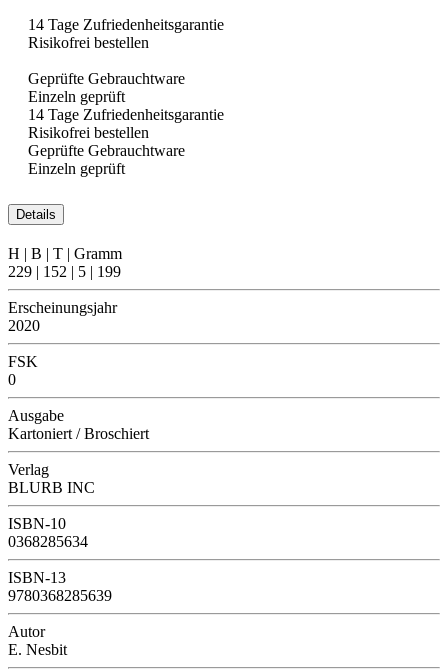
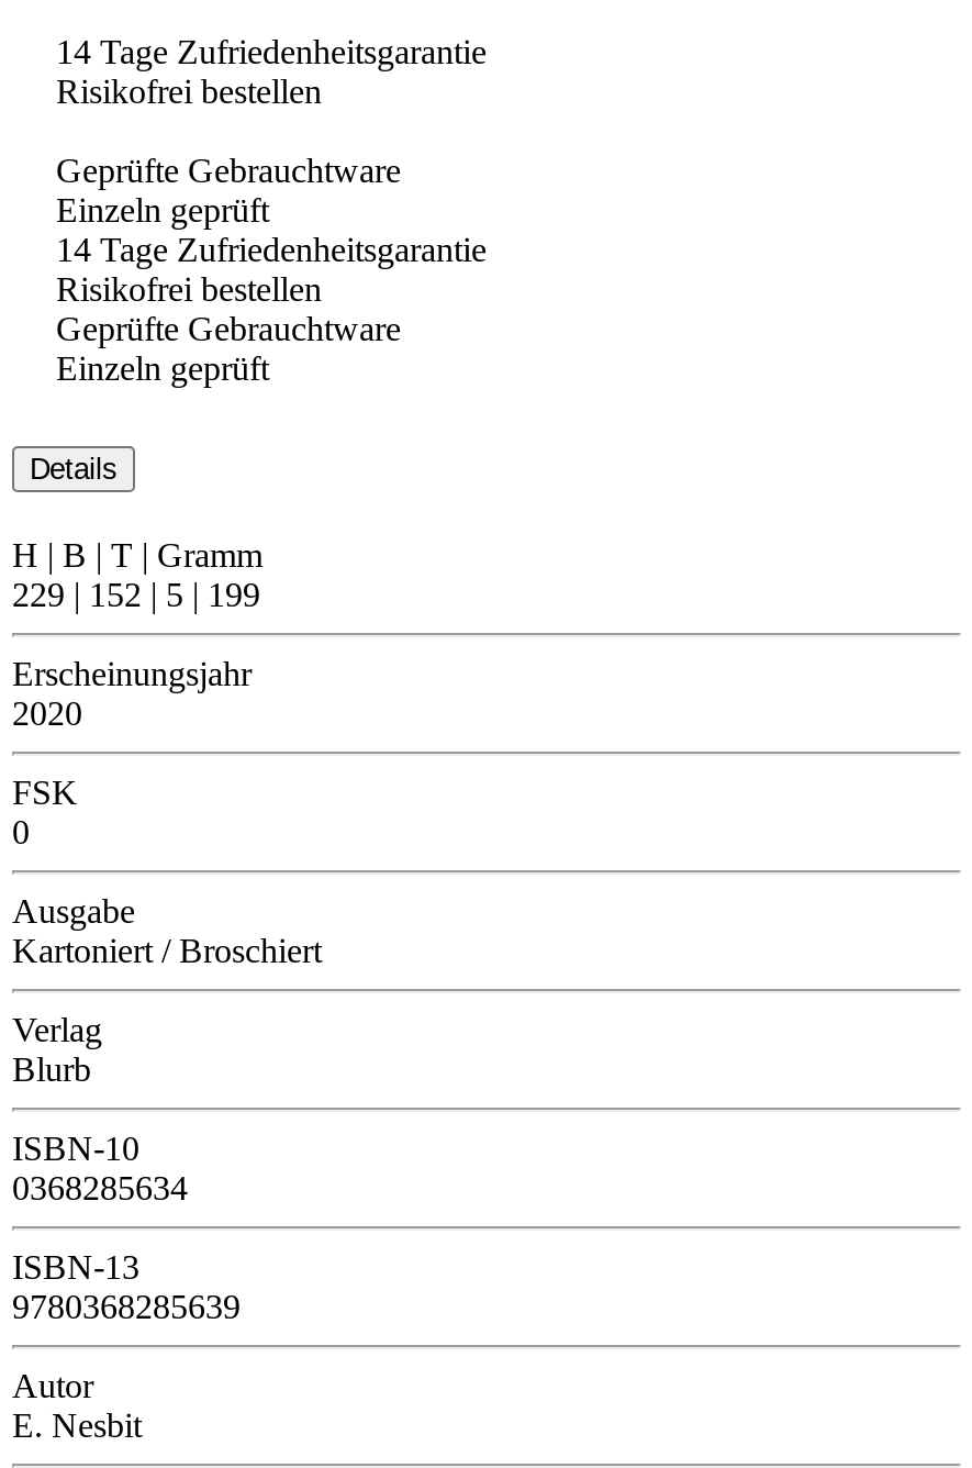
[8,479,95,496] BLURB INC -> [12,1050,91,1087] Blurb

